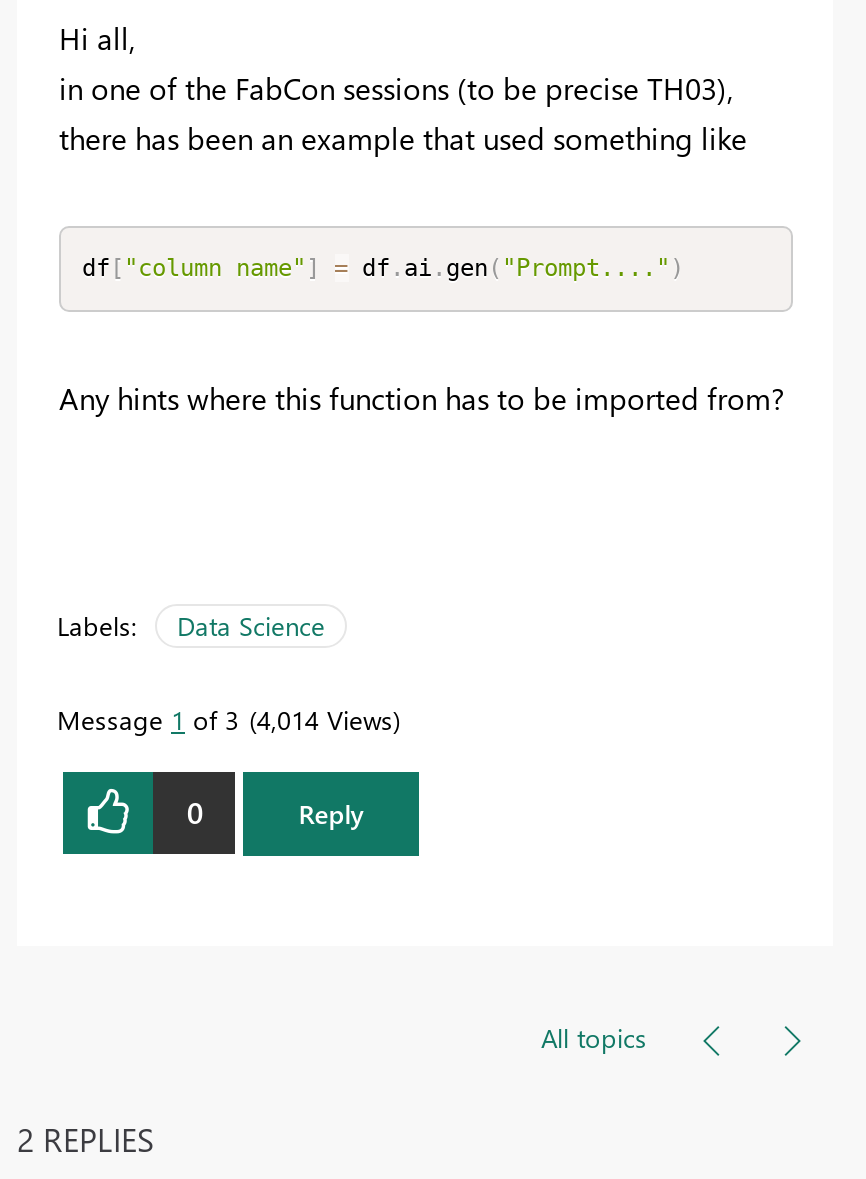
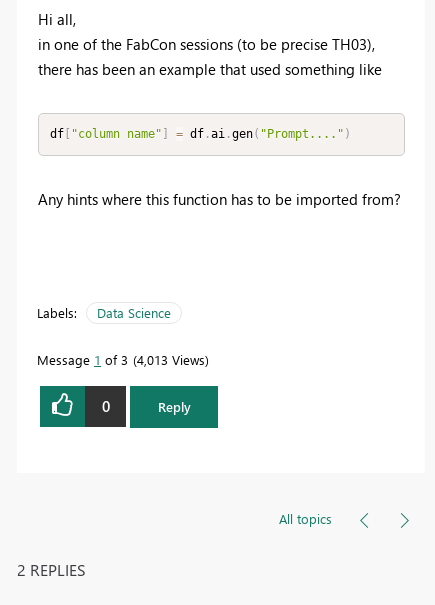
[57,701,393,735] Message 1 of 3 4,014 Views -> [37,351,205,368] Message 1 of 3 4,013 Views

